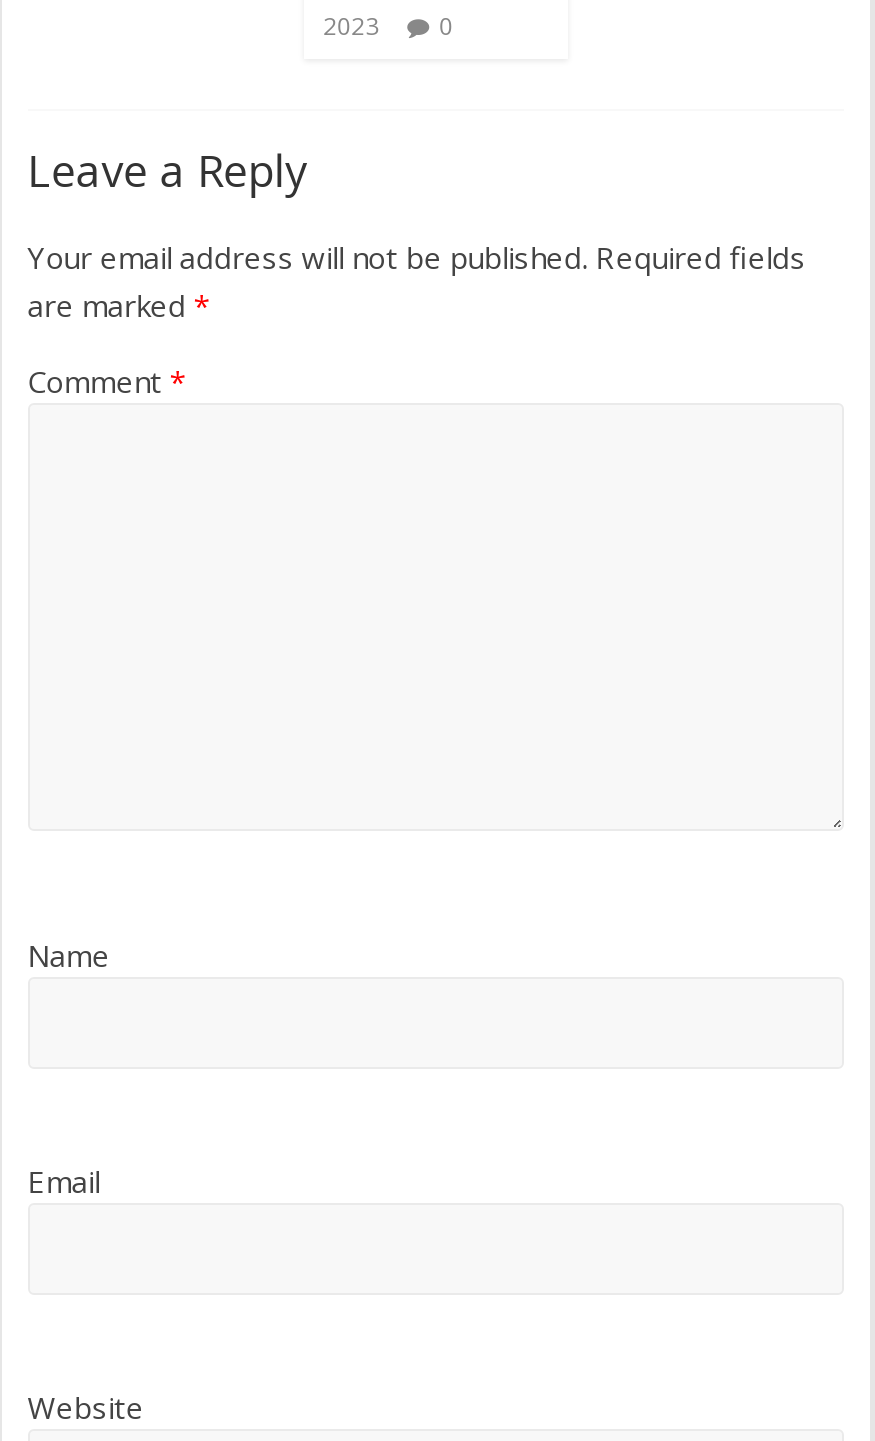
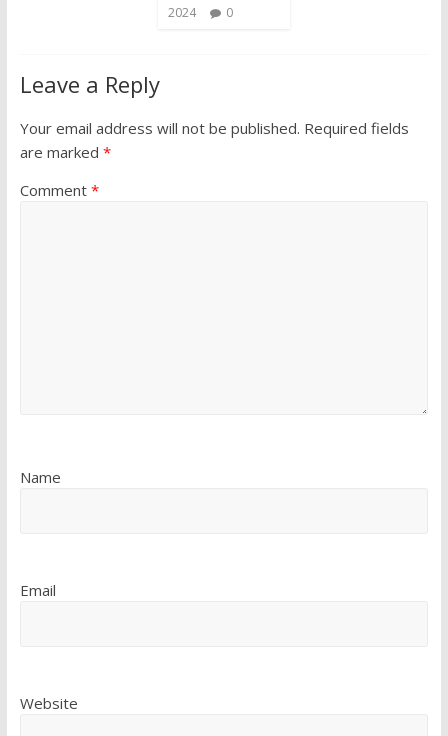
[323,8,453,42] 2023 0 -> [168,4,233,21] 2024 0

